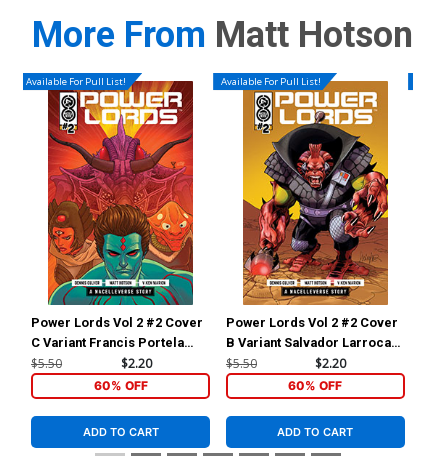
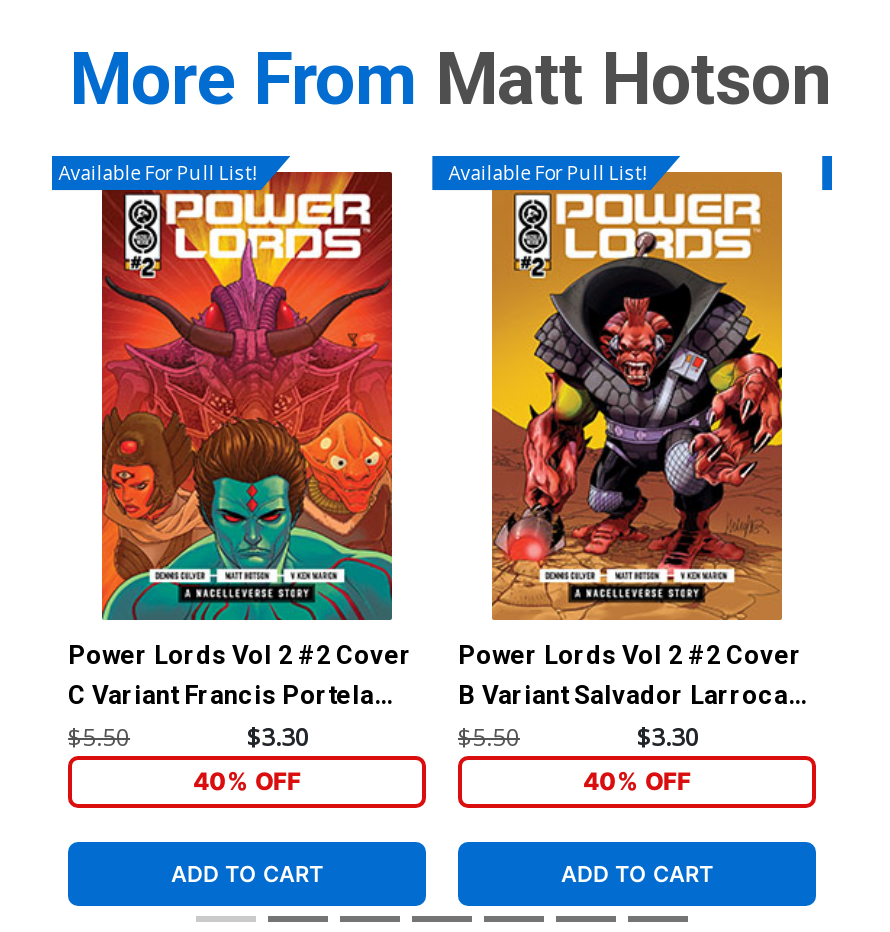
[120,355,151,372] $2.20 -> [247,720,309,754] $3.30
[315,355,346,372] $2.20 -> [637,720,699,754] $3.30
[93,378,147,393] 60% OFF -> [193,766,301,796] 40% OFF
[288,378,342,393] 60% OFF -> [583,766,691,796] 40% OFF

